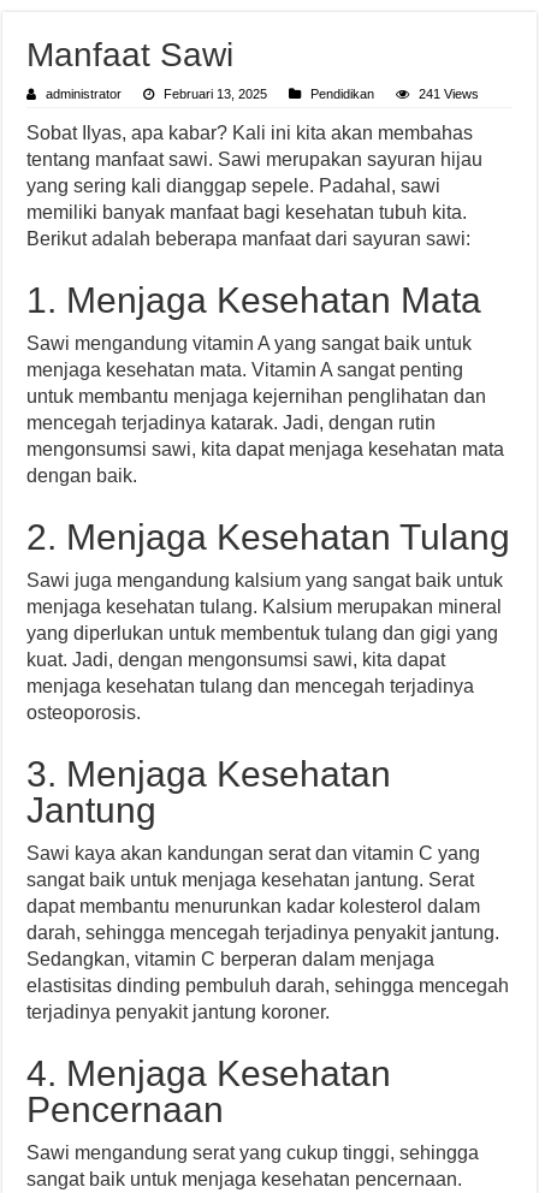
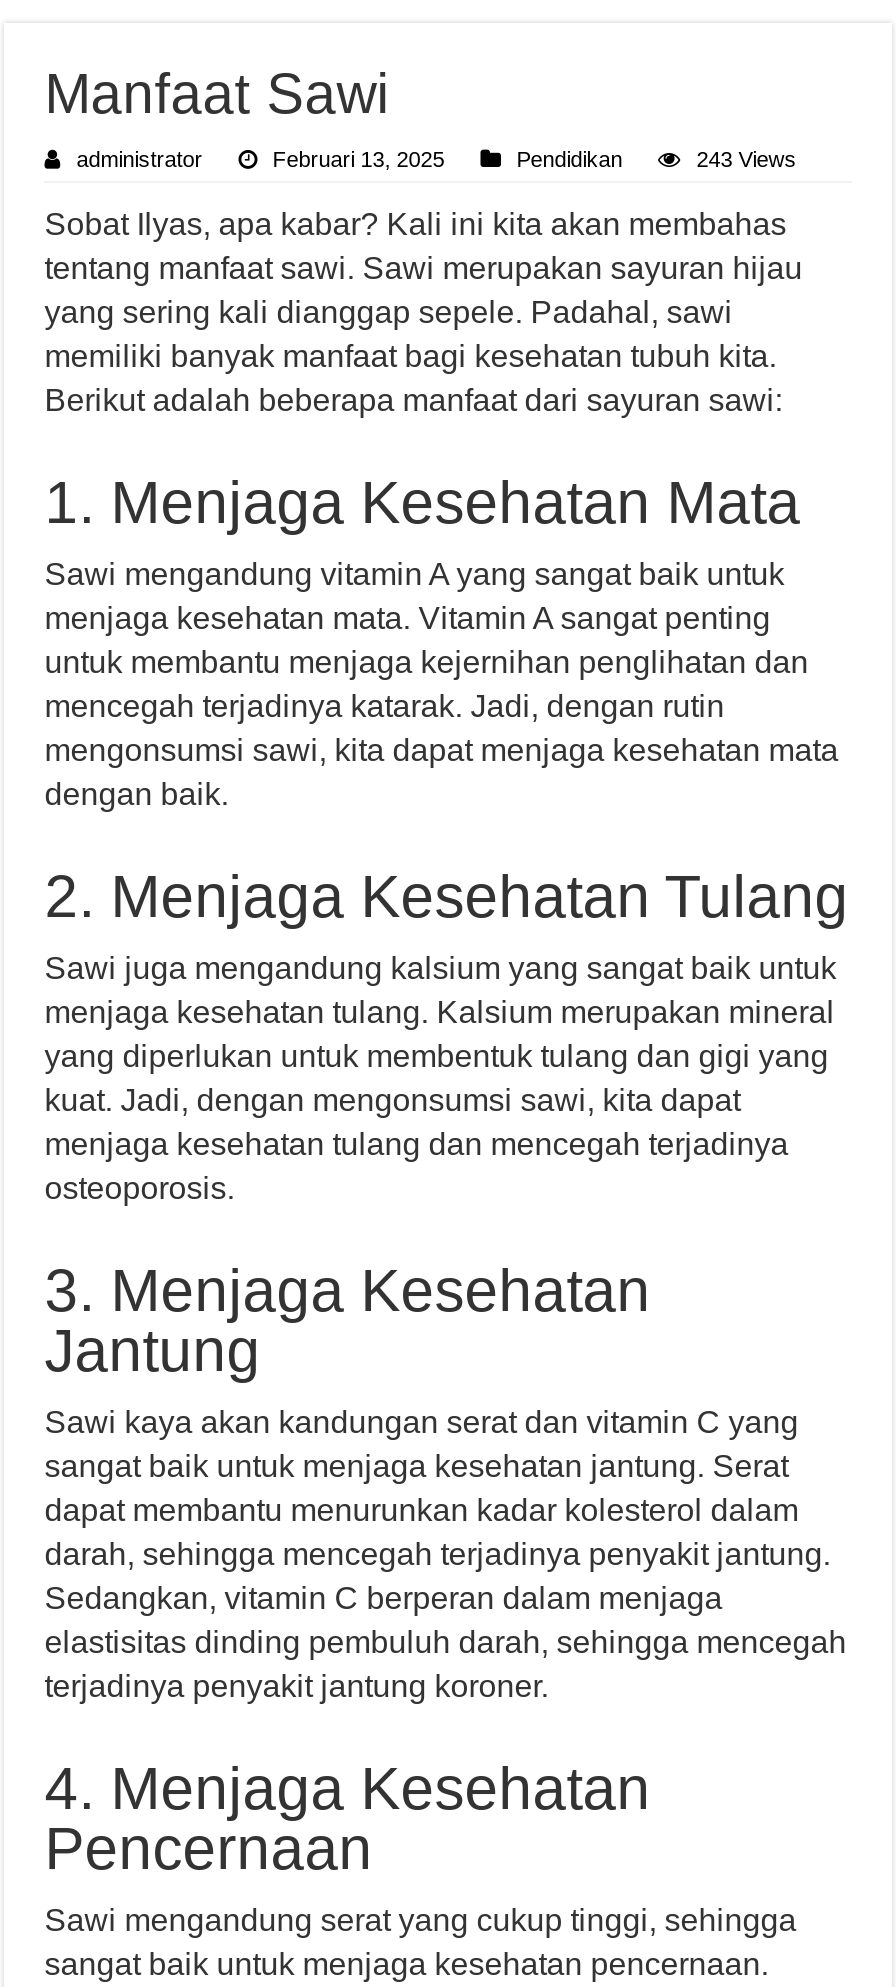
[419,87,479,101] 241 Views -> [696,147,796,171] 243 Views

